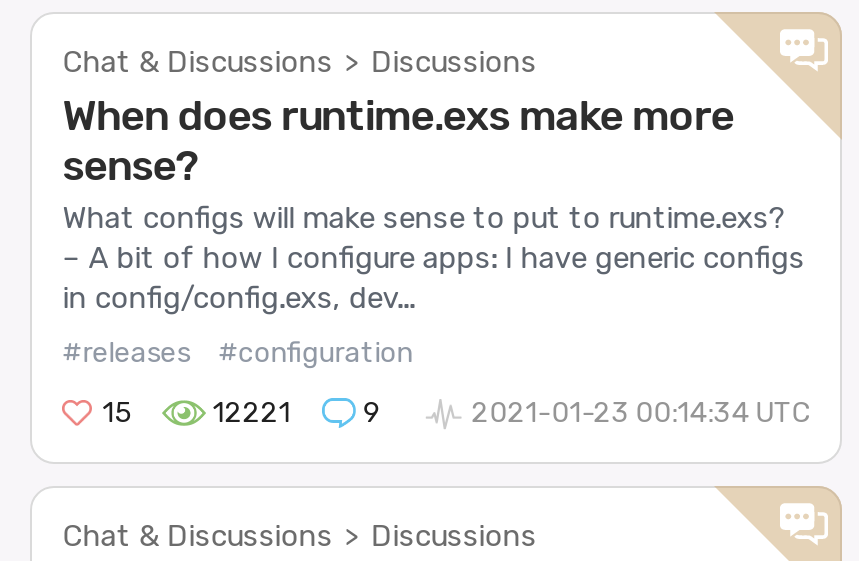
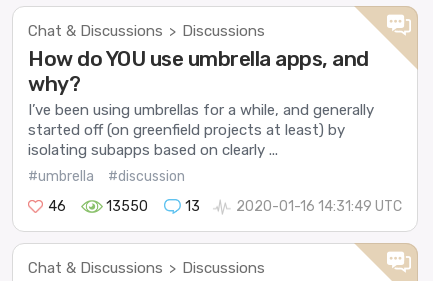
[62,90,804,316] When does runtime.exs make more | sense? | What configs will make sense to put to runtime.exs? | – A bit of how I configure apps: I have generic configs | in config/config.exs, dev... -> [28,45,374,159] How do YOU use umbrella apps, and | why? | I’ve been using umbrellas for a while, and generally | started off (on greenfield projects at least) by | isolating subapps based on clearly ...
[62,335,412,369] #releases | #configuration -> [28,168,185,185] #umbrella | #discussion
[102,395,810,429] 15 | 12221 | 9 | 2021-01-23 00:14:34 UTC -> [48,198,402,215] 46 | 13550 | 13 | 2020-01-16 14:31:49 UTC

